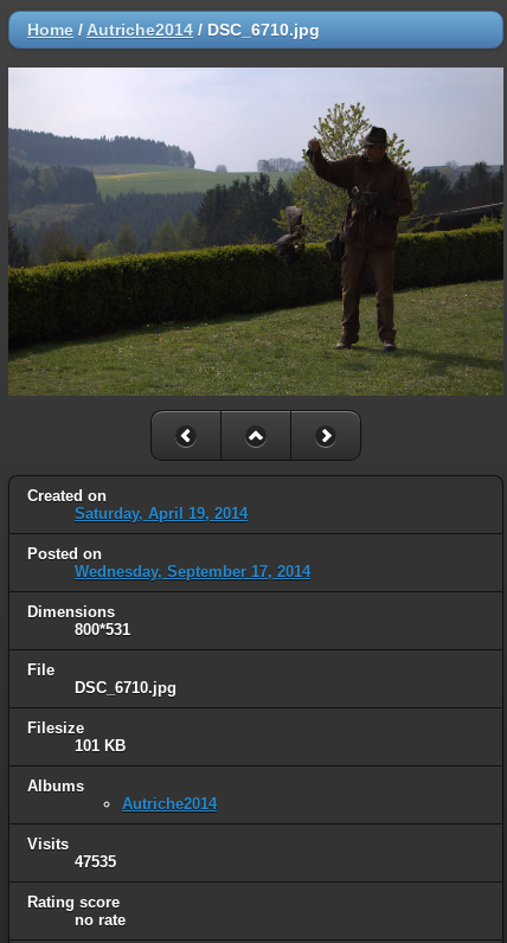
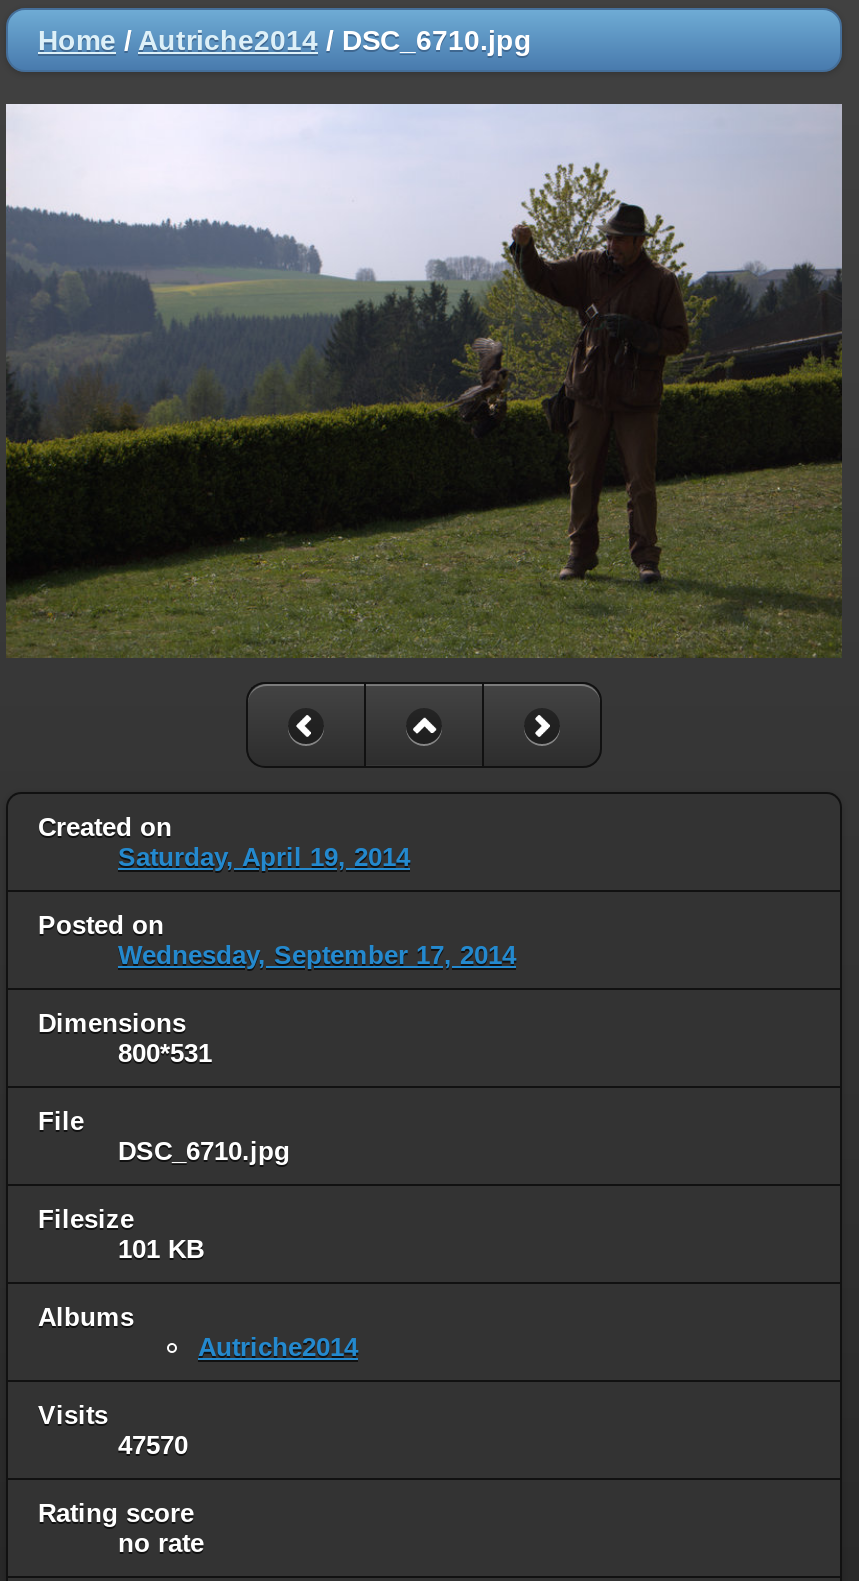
[75,853,116,870] 47535 -> [118,1430,188,1460] 47570

